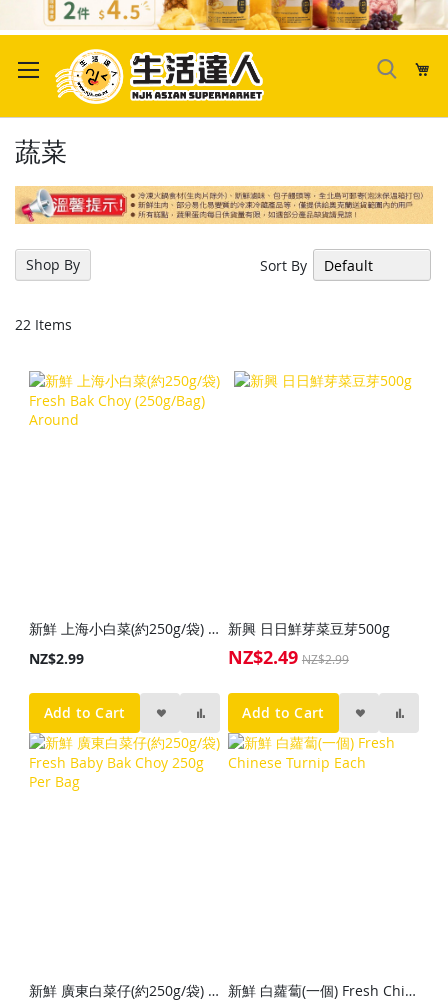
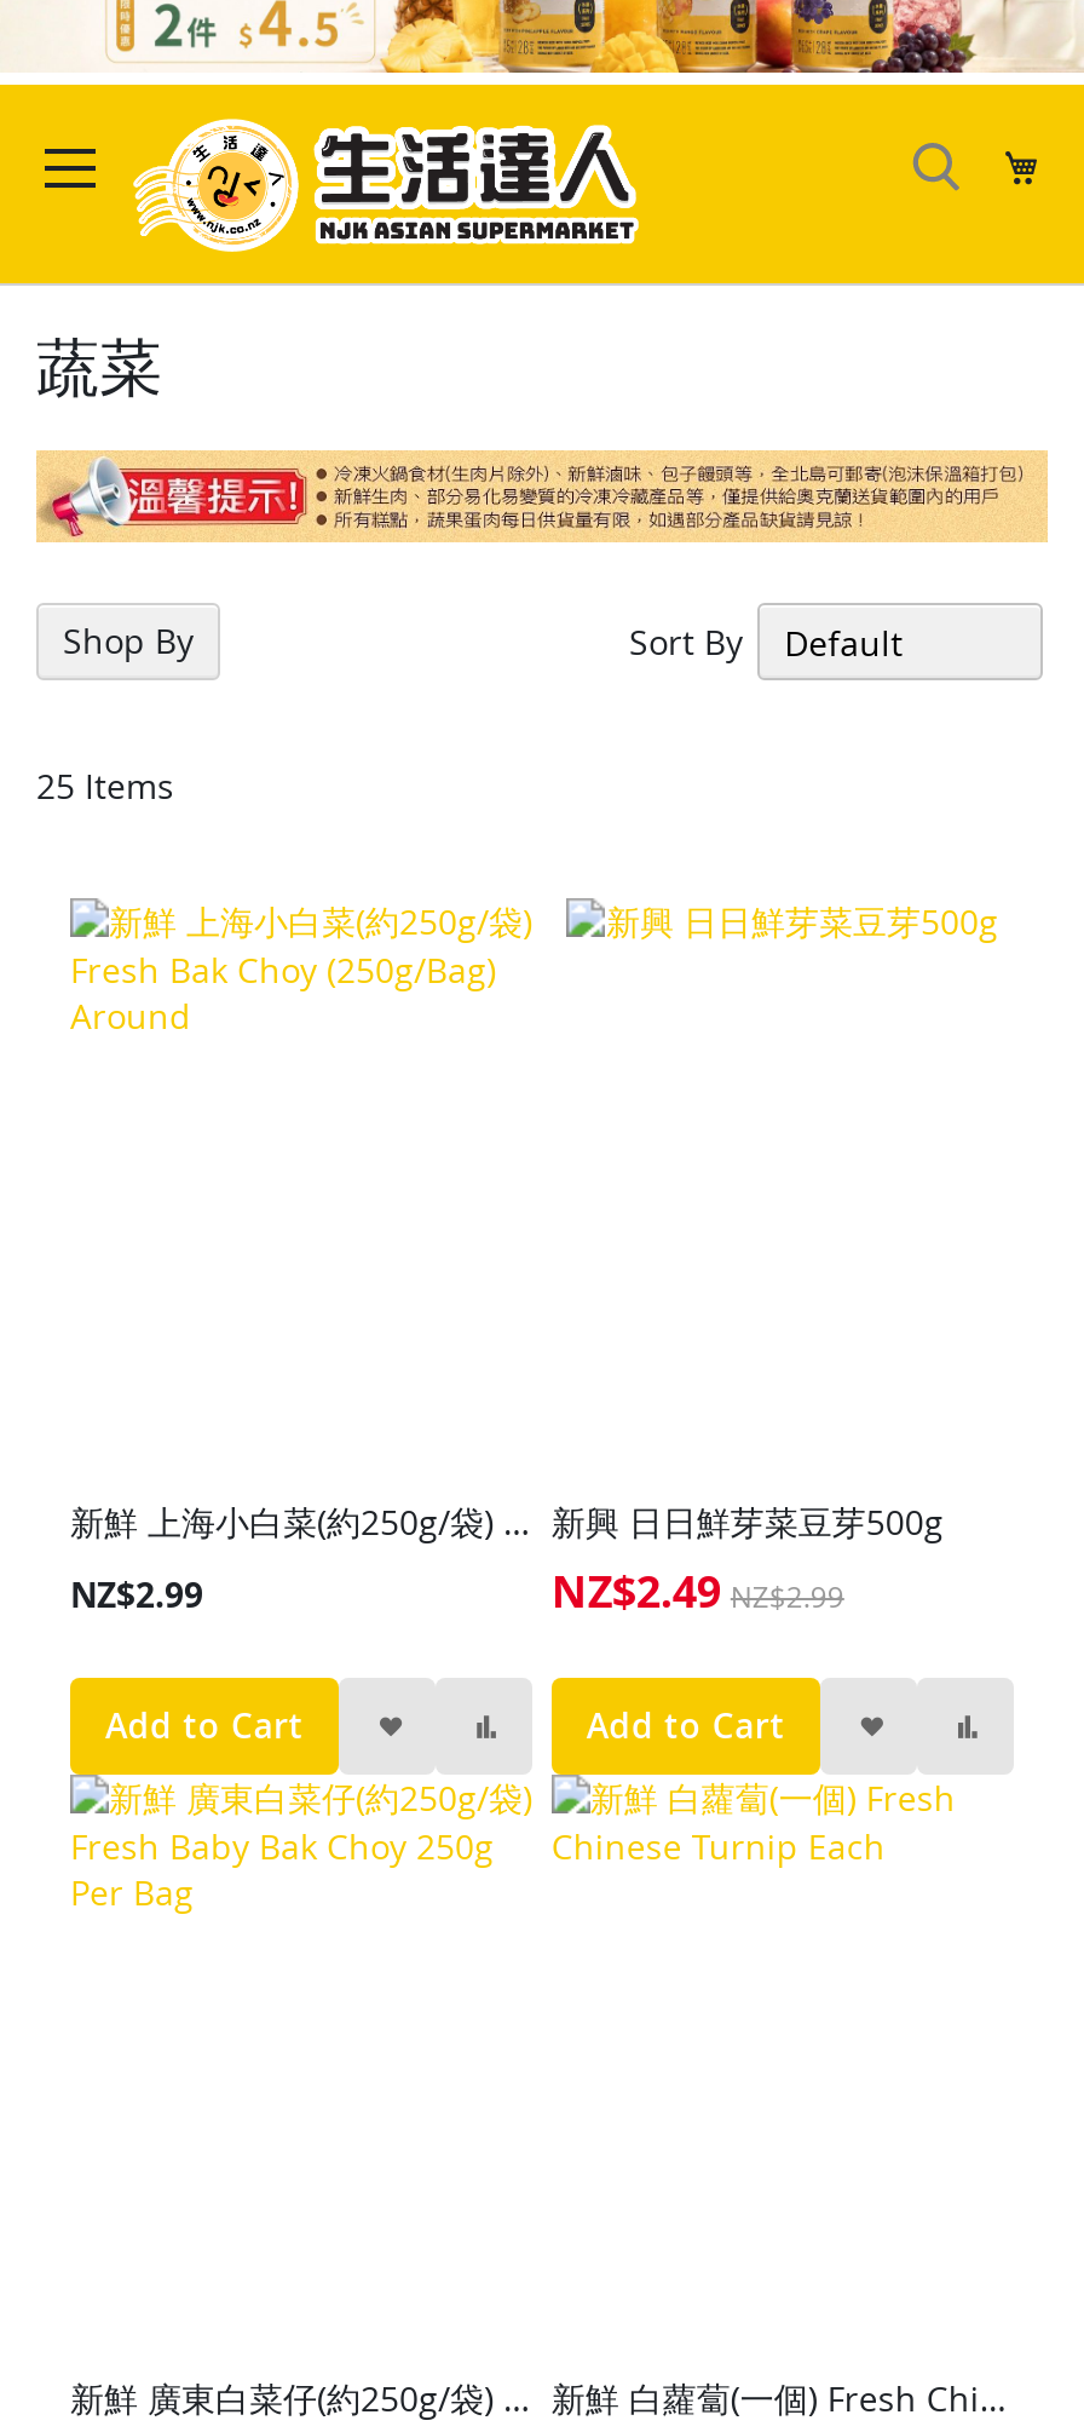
[15,315,72,334] 22 Items -> [36,763,174,809] 25 Items

